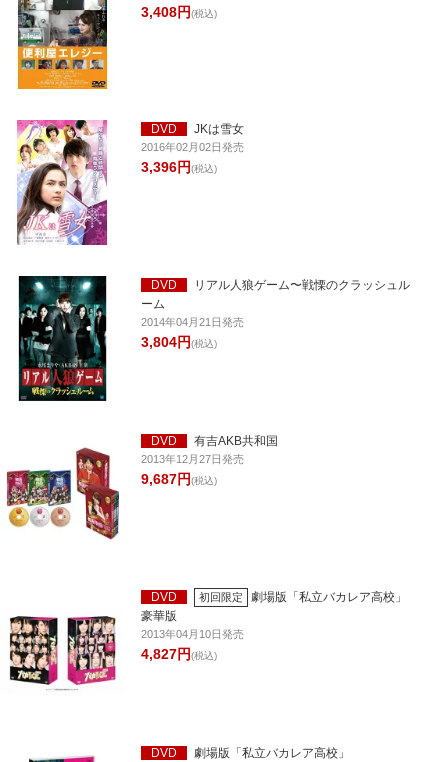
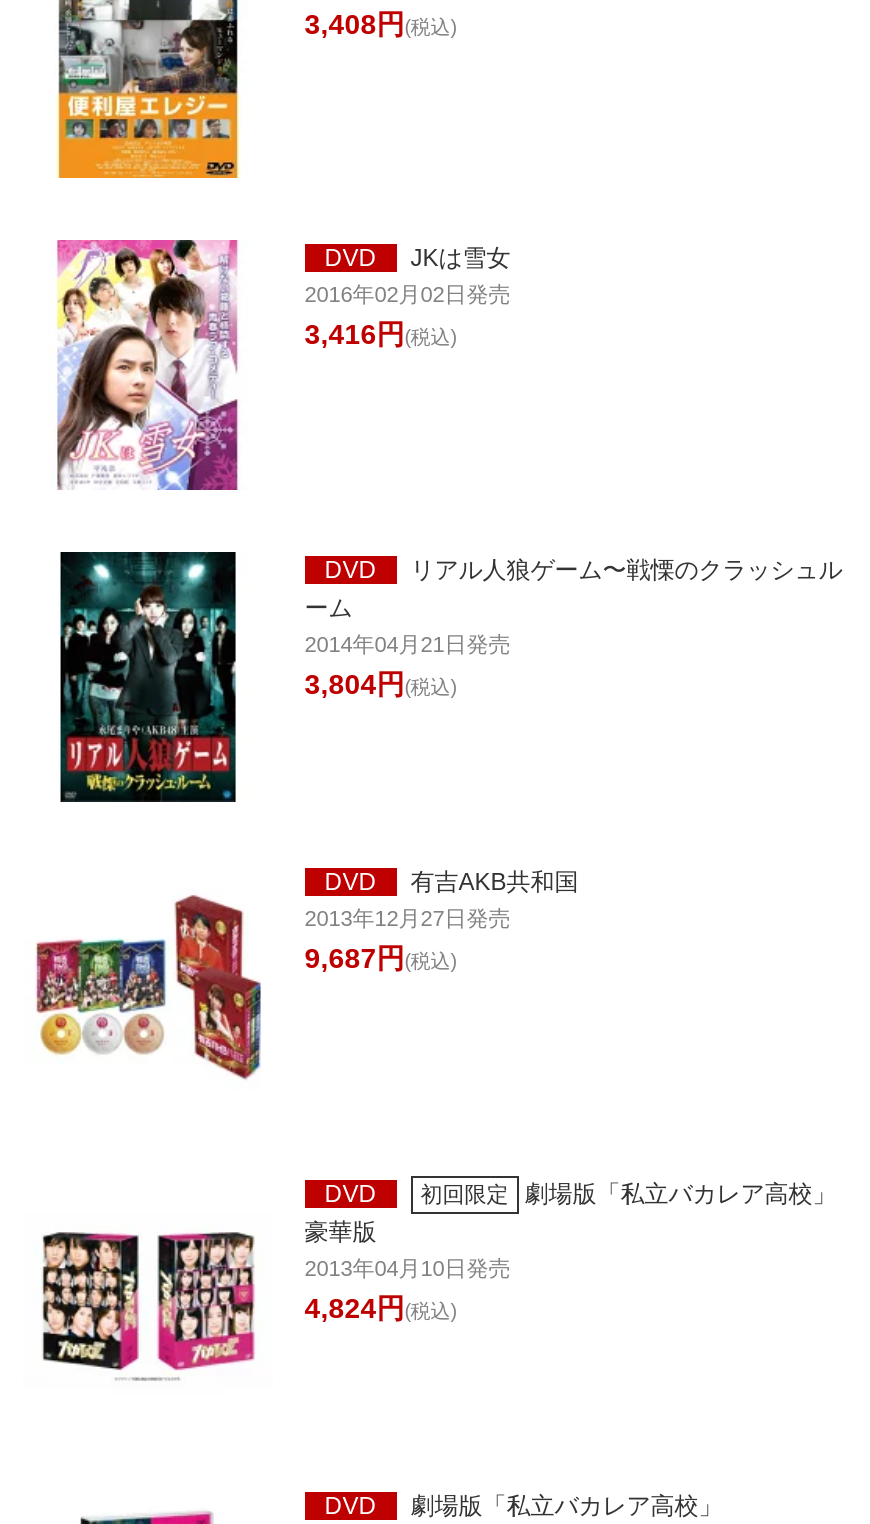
[141,159,217,175] 3,396円(税込) -> [305,319,457,351] 3,416円(税込)
[141,646,217,662] 4,827円(税込) -> [305,1292,457,1324] 4,824円(税込)

